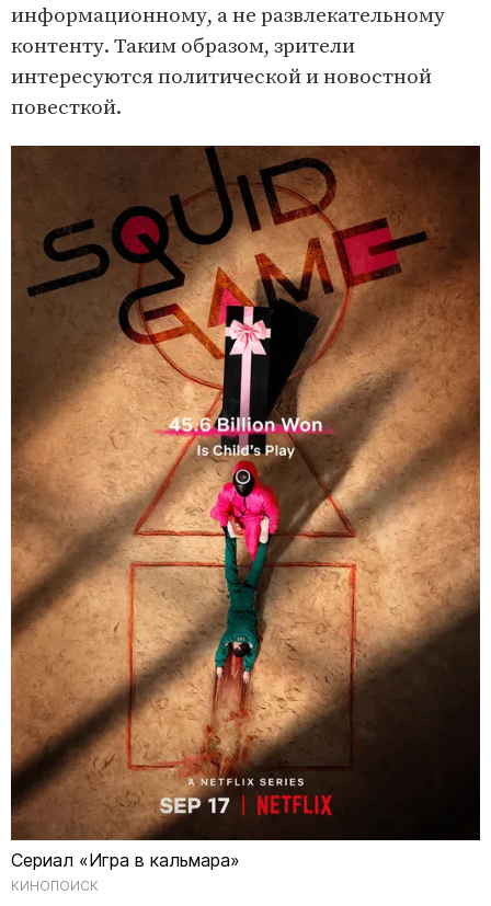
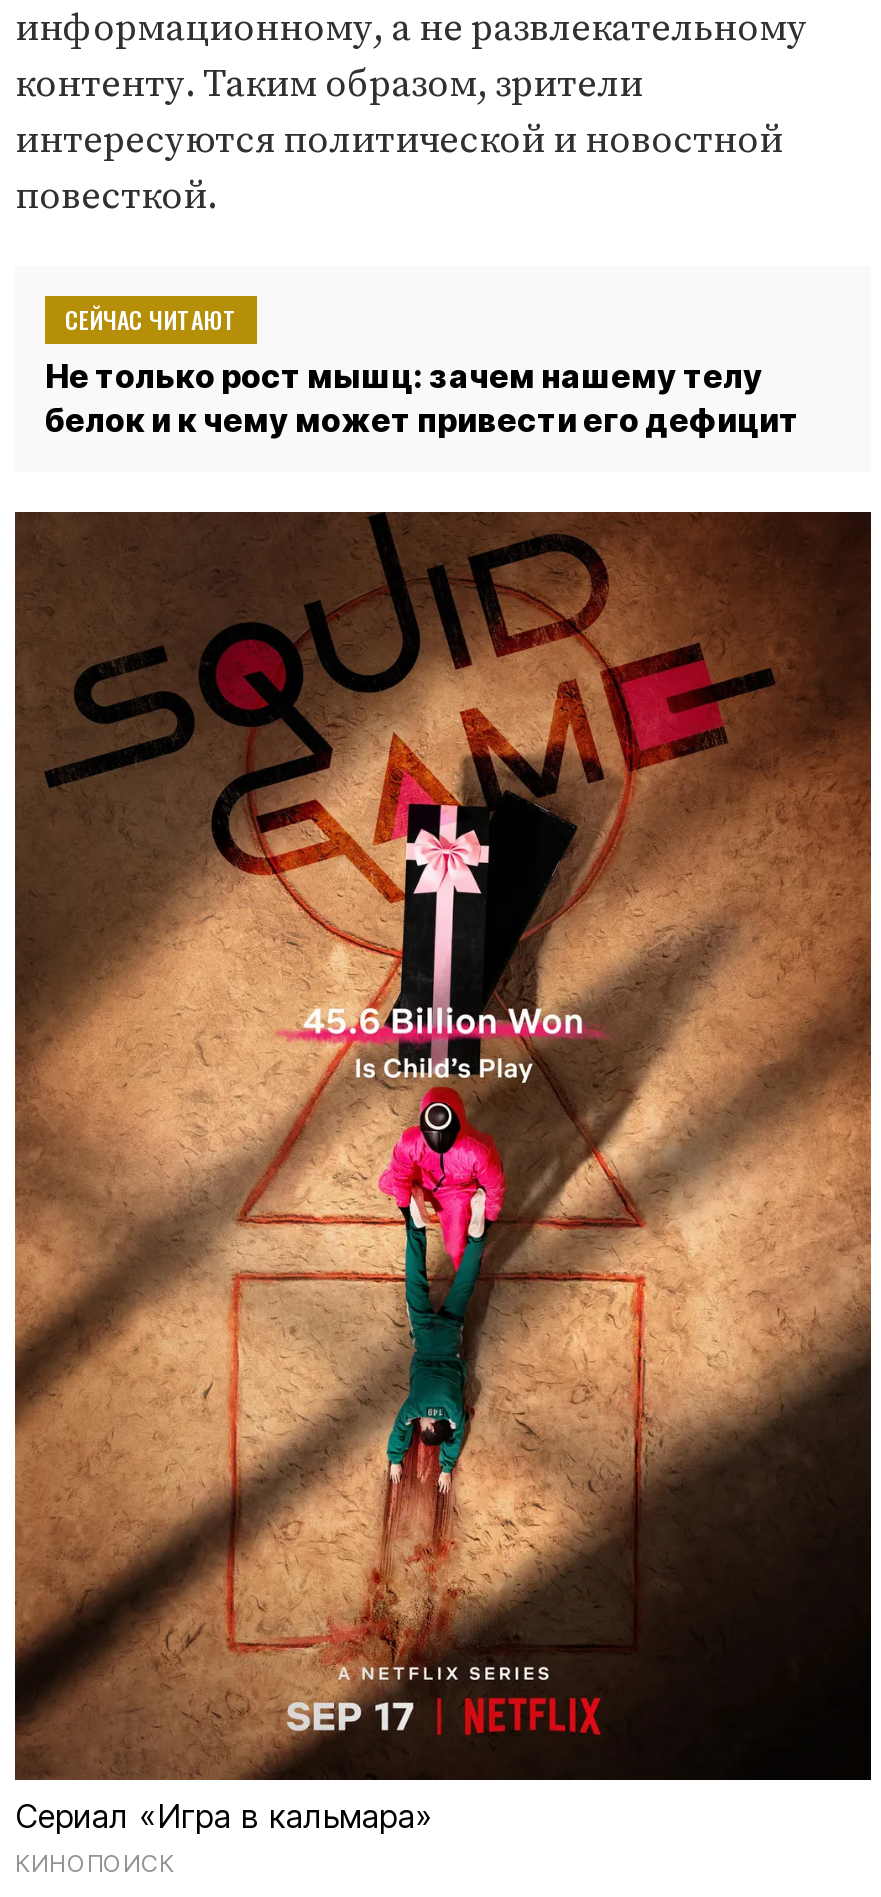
none -> [45,303,799,441] СЕЙЧАС ЧИТАЮТ | Не только рост мышц: зачем нашему телу | белок и к чему может привести его дефицит

